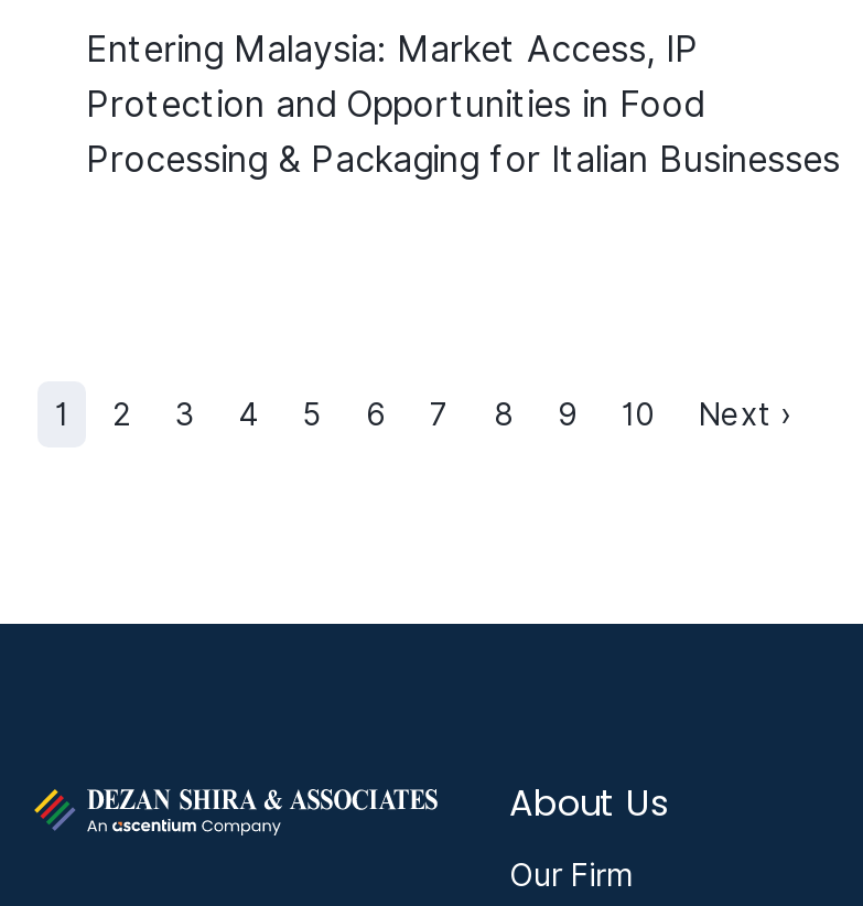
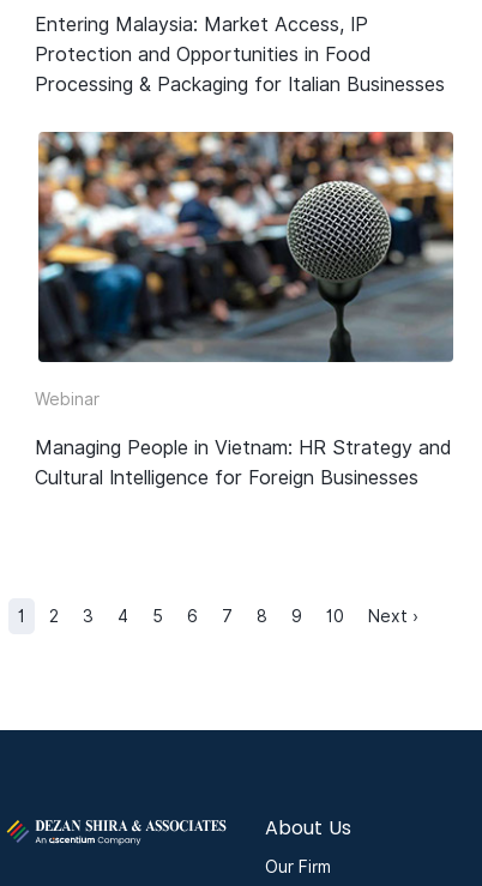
none -> [35,131,454,489] [image] | Webinar | Managing People in Vietnam: HR Strategy and | Cultural Intelligence for Foreign Businesses

